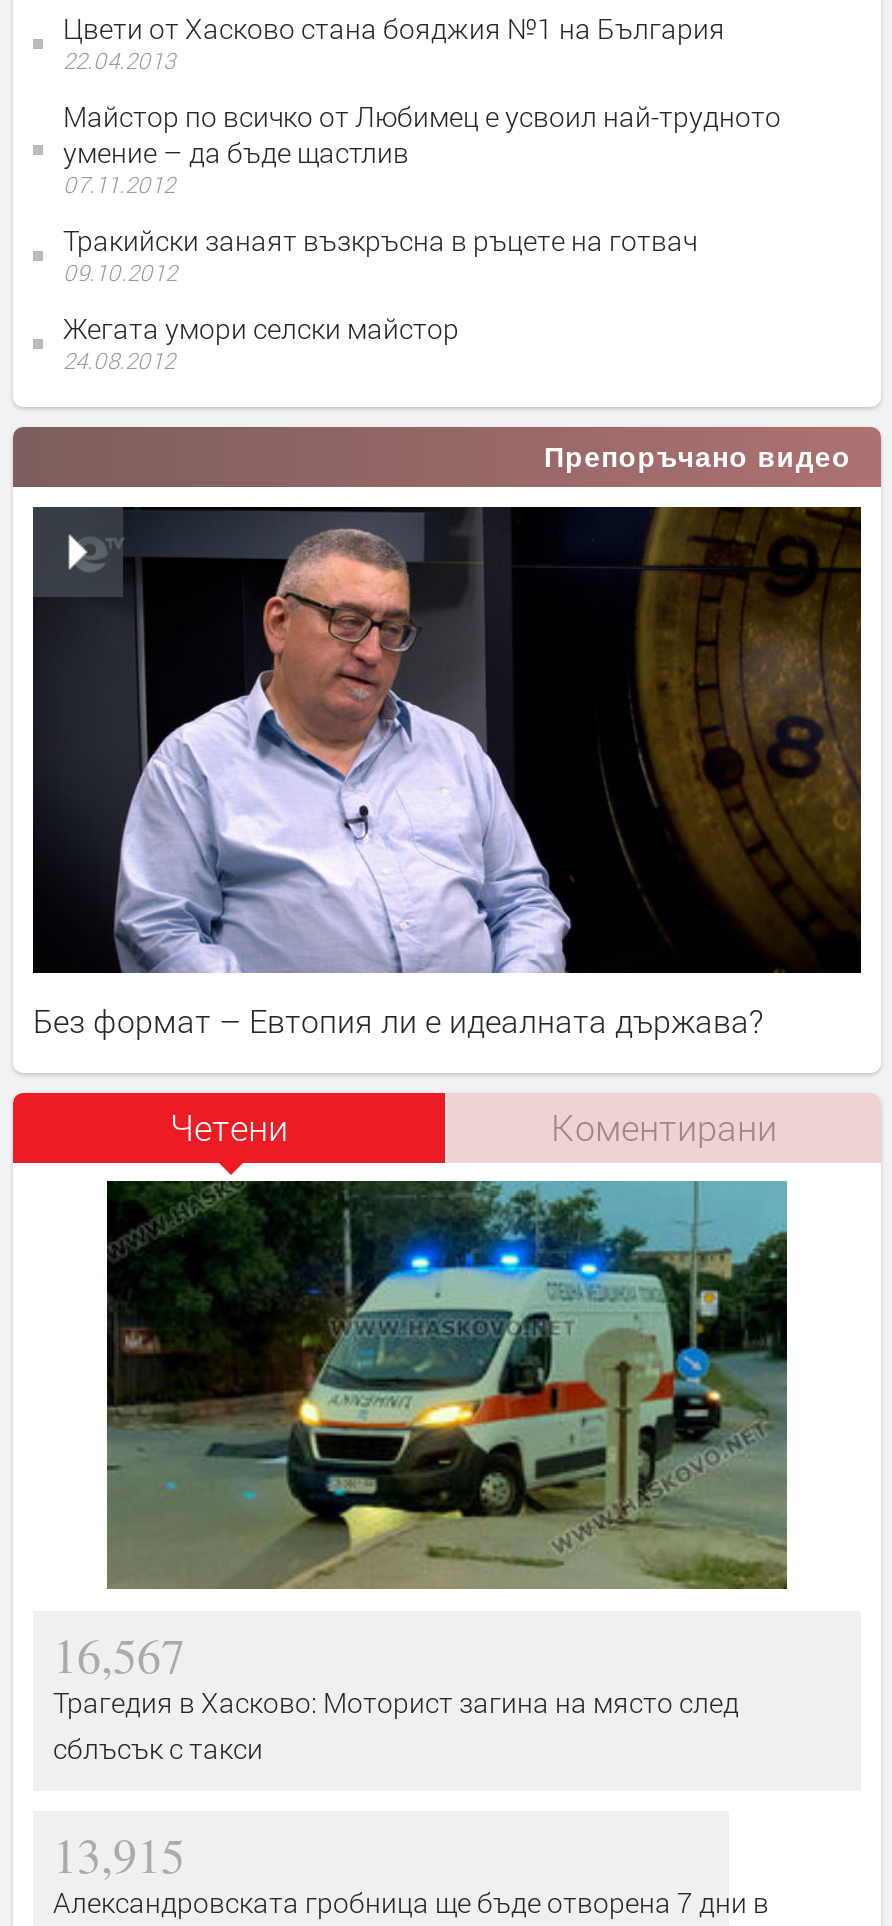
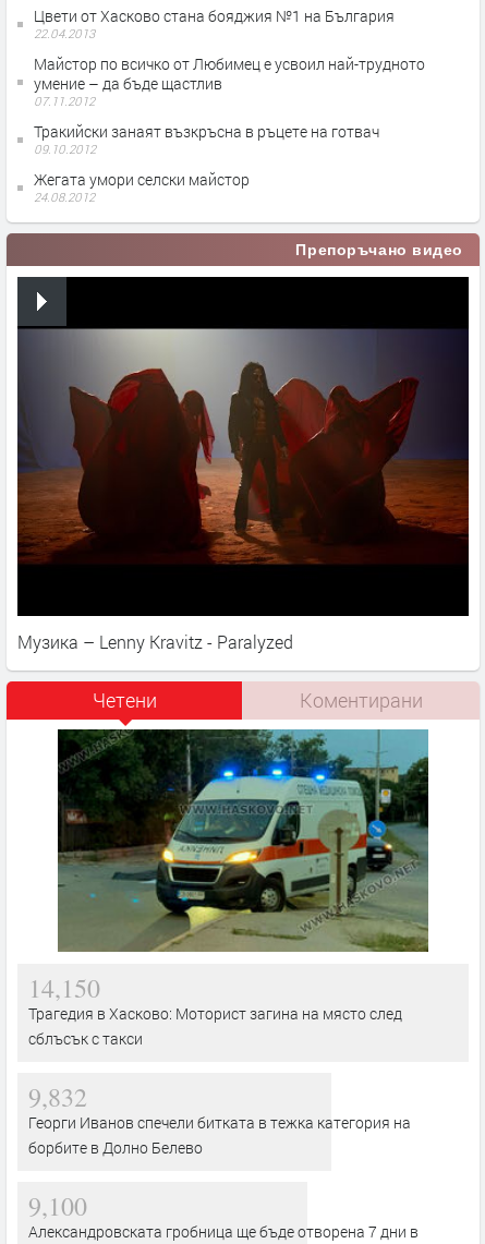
[33,505,861,1041] [image] | Без формат – Евтопия ли е идеалната държава? -> [17,276,469,653] [image] | Музика – Lenny Kravitz - Paralyzed
[53,1623,185,1687] 16,567 -> [28,970,100,1005] 14,150
[53,1823,185,1887] 13,915 -> [28,1079,411,1223] 9,832 | Георги Иванов спечели битката в тежка категория на | борбите в Долно Белево | 9,100

